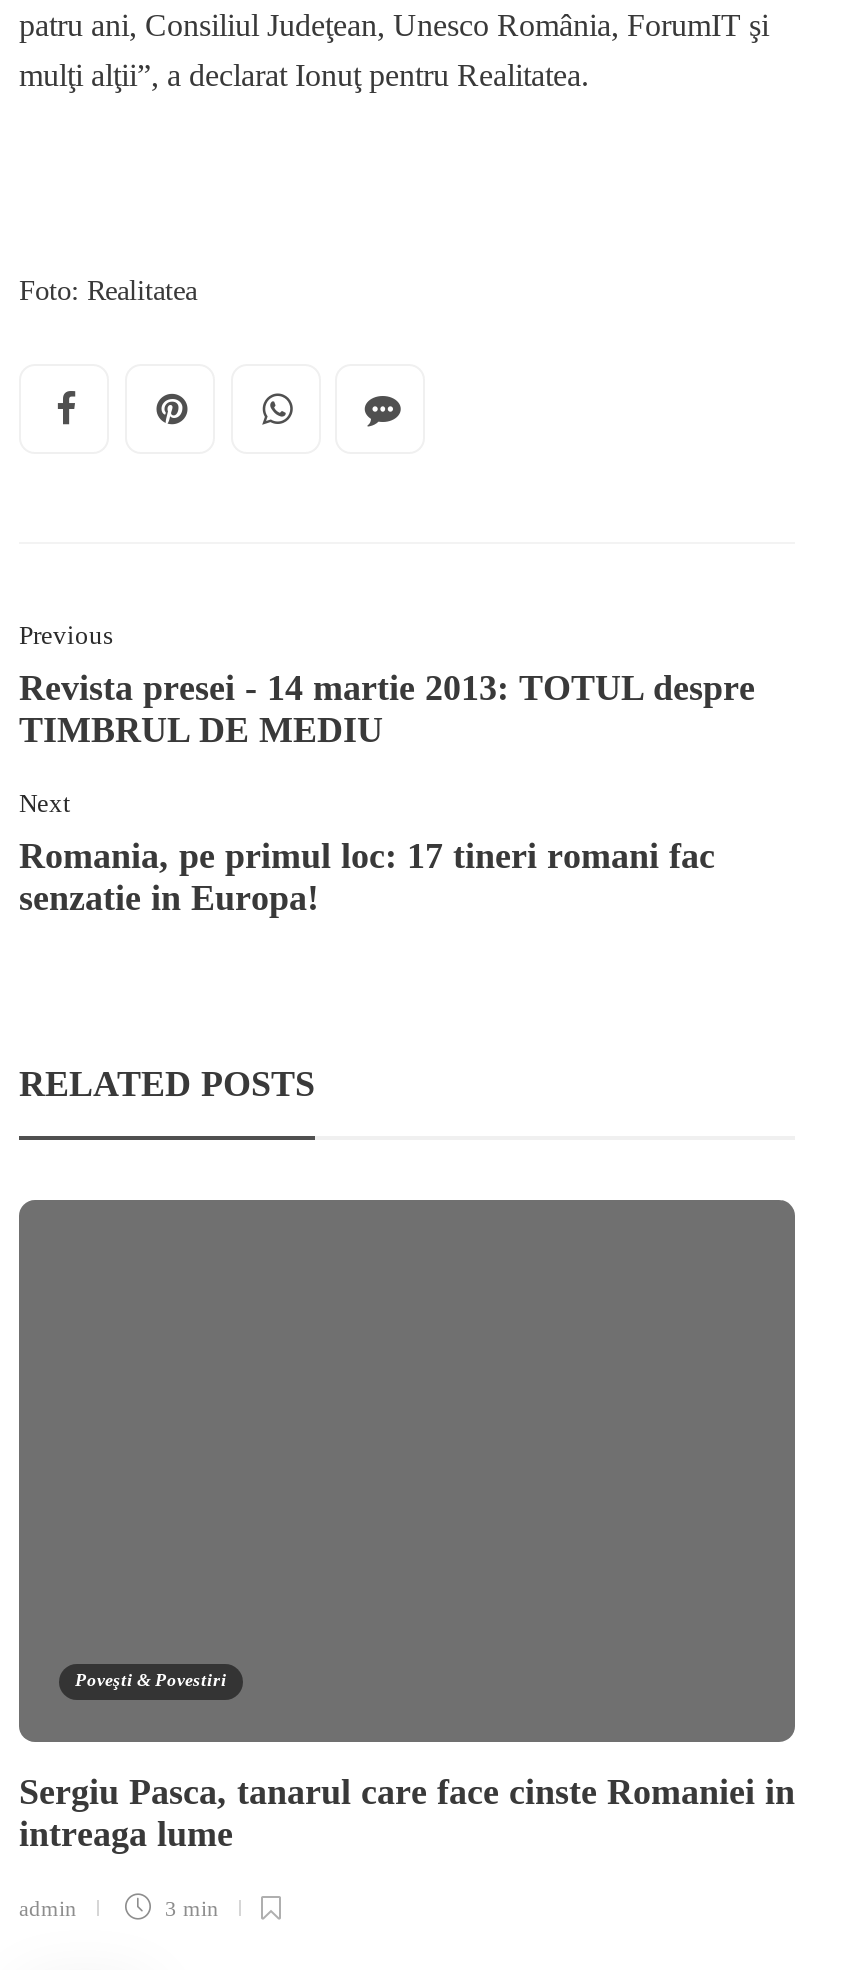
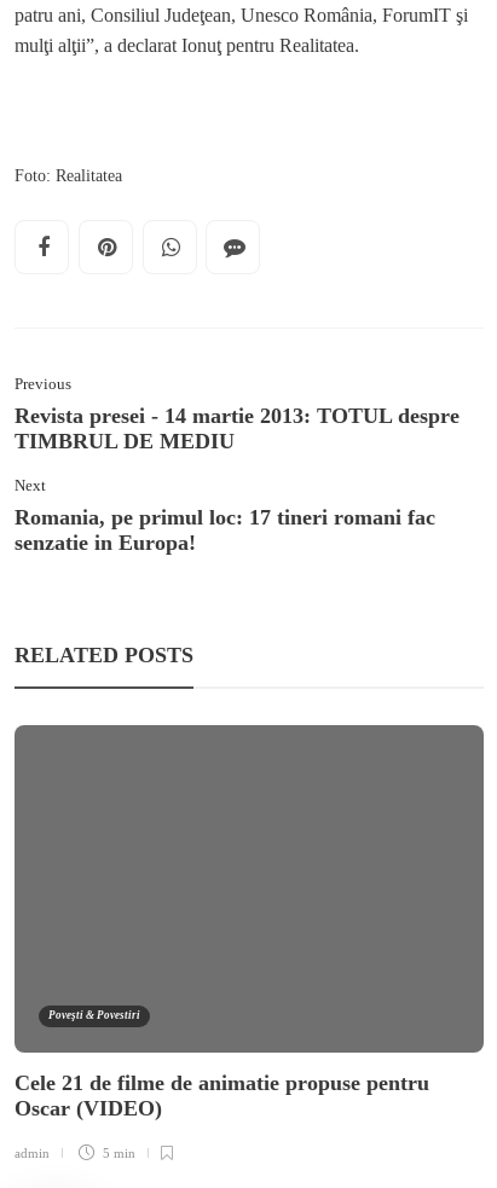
[19,1773,795,1855] Sergiu Pasca, tanarul care face cinste Romaniei in | intreaga lume -> [15,1071,429,1121] Cele 21 de filme de animatie propuse pentru | Oscar (VIDEO)
[159,1897,219,1921] 3 min -> [99,1146,135,1161] 5 min

